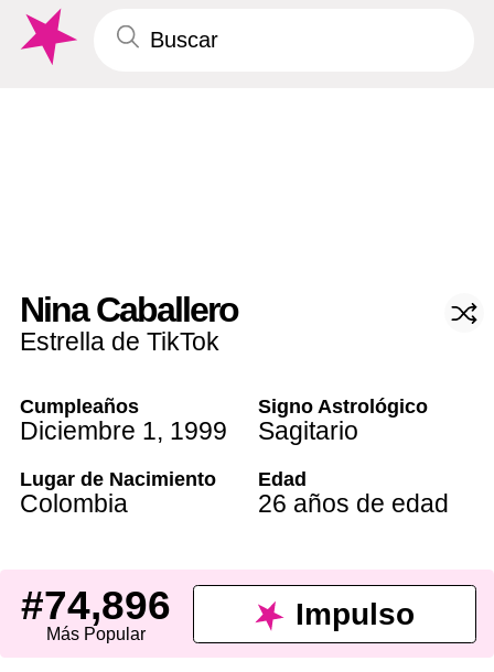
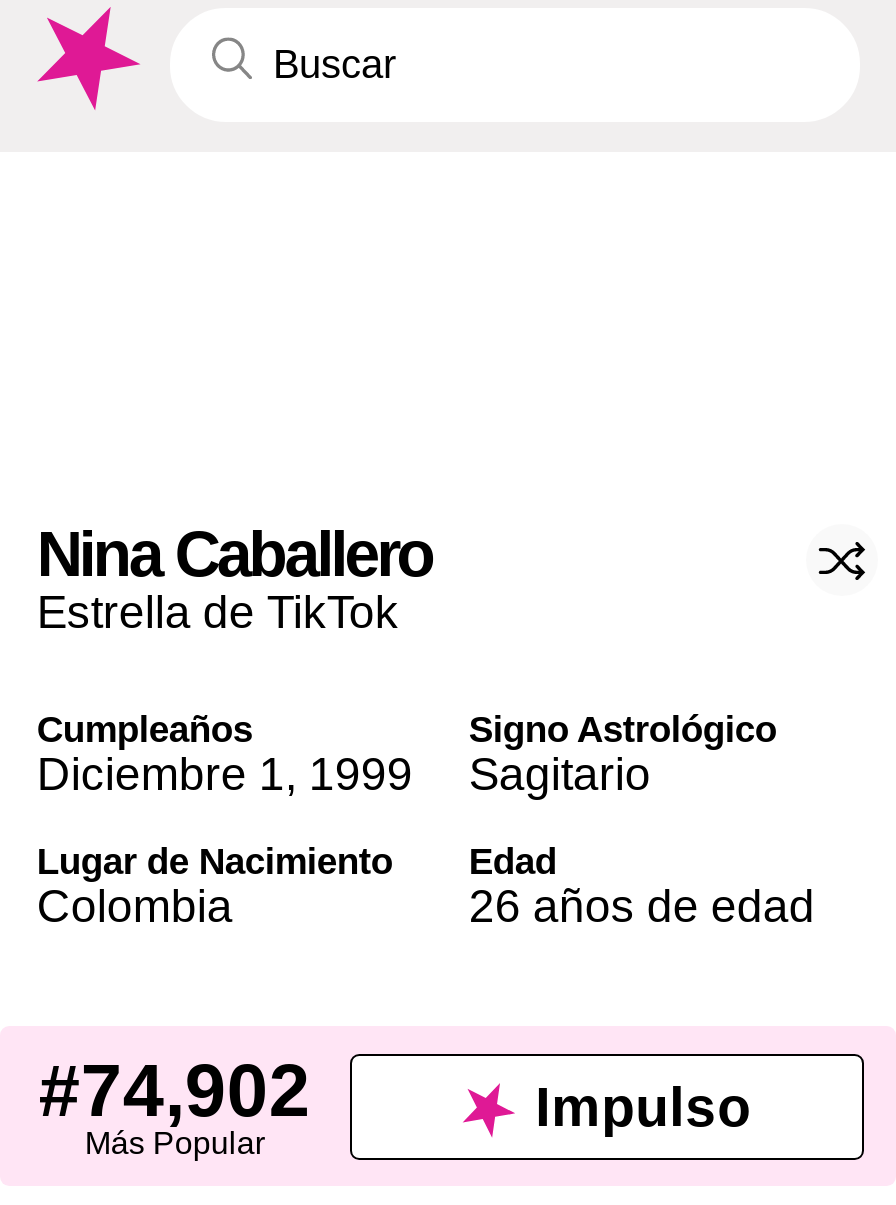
[21,582,171,627] #74,896 -> [39,1049,311,1131] #74,902

